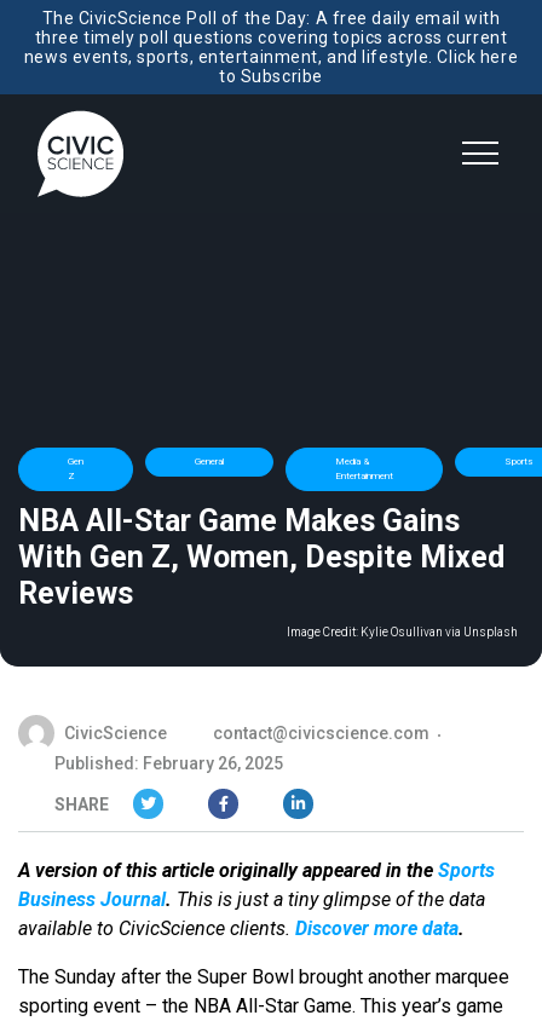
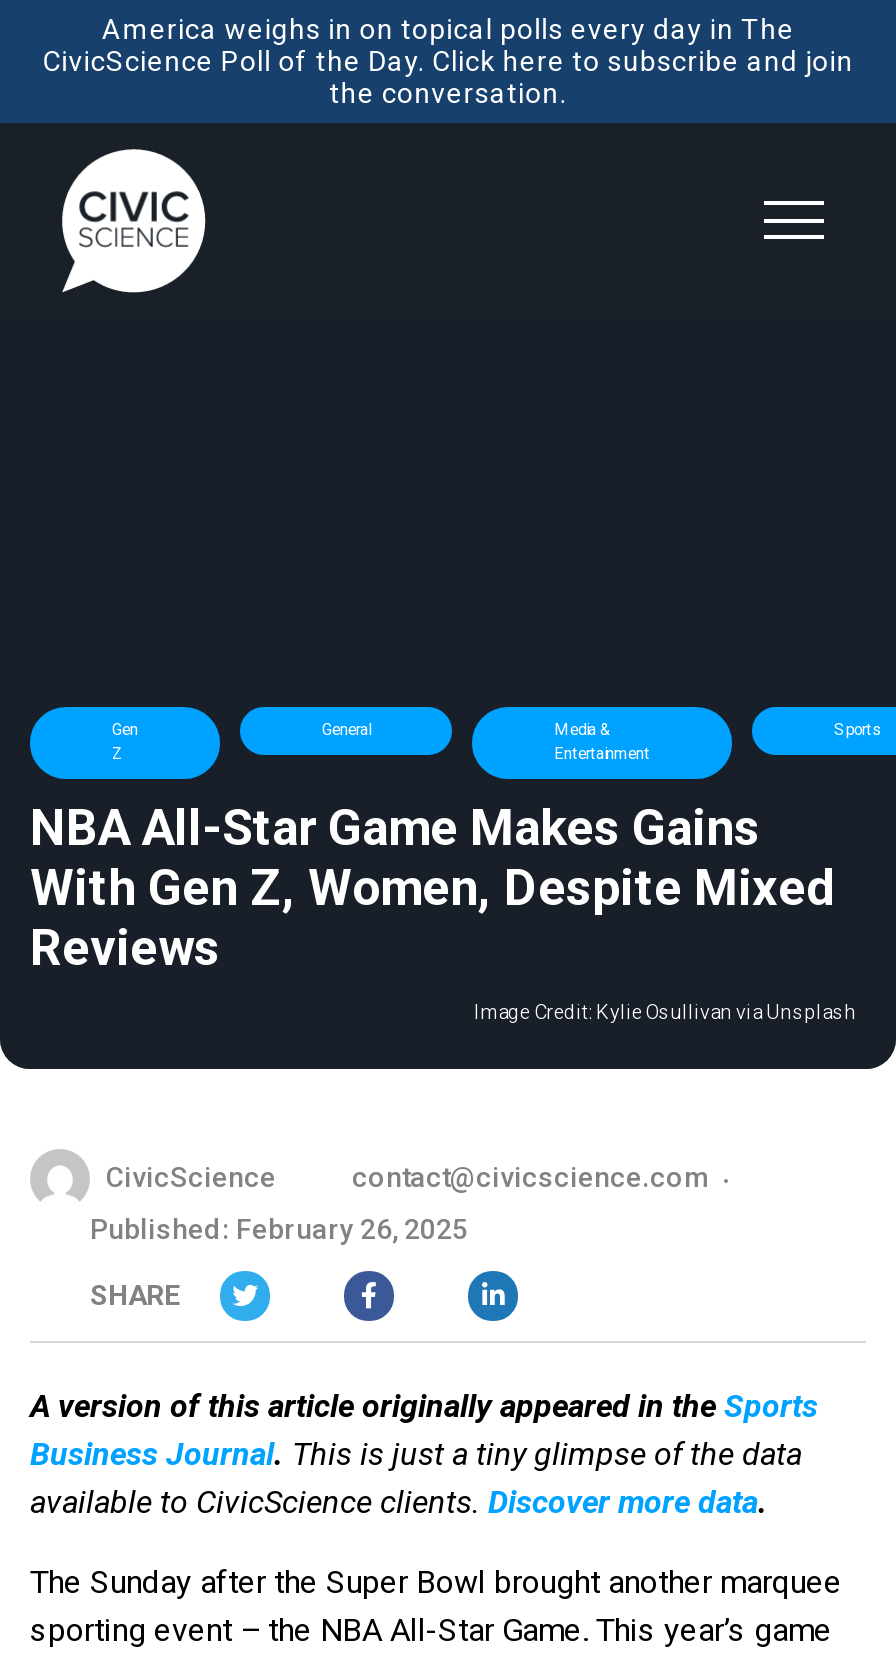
[24,8,518,86] The CivicScience Poll of the Day: A free daily email with | three timely poll questions covering topics across current | news events, sports, entertainment, and lifestyle. Click here | to Subscribe -> [42,13,854,109] America weighs in on topical polls every day in The | CivicScience Poll of the Day. Click here to subscribe and join | the conversation.

